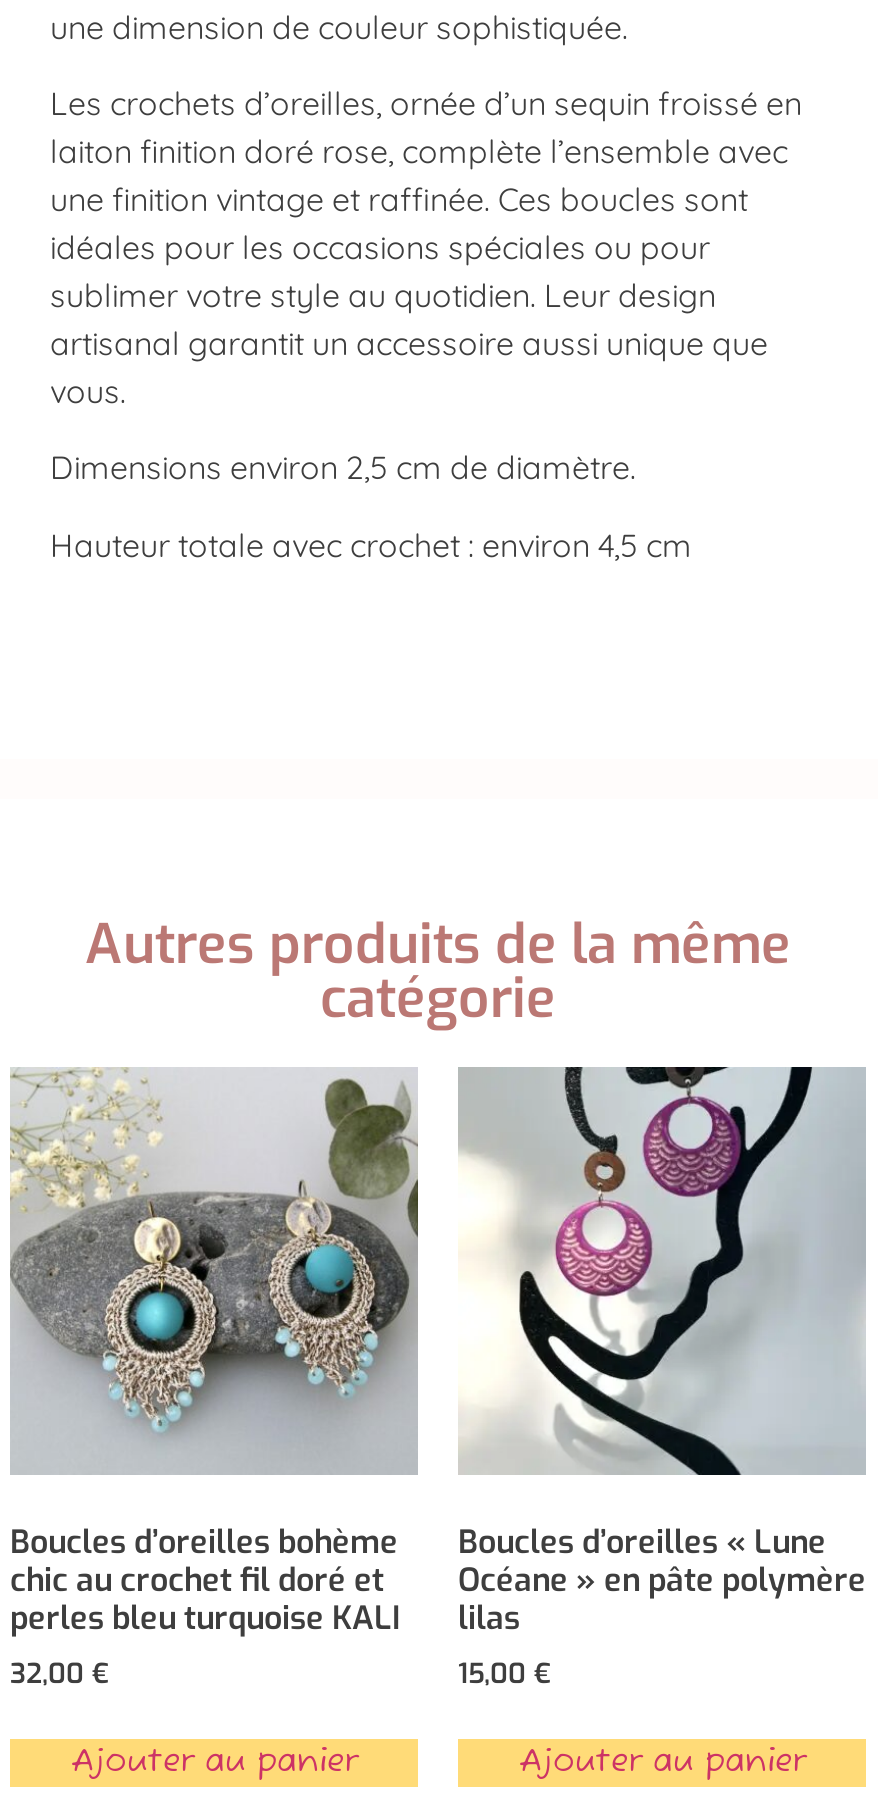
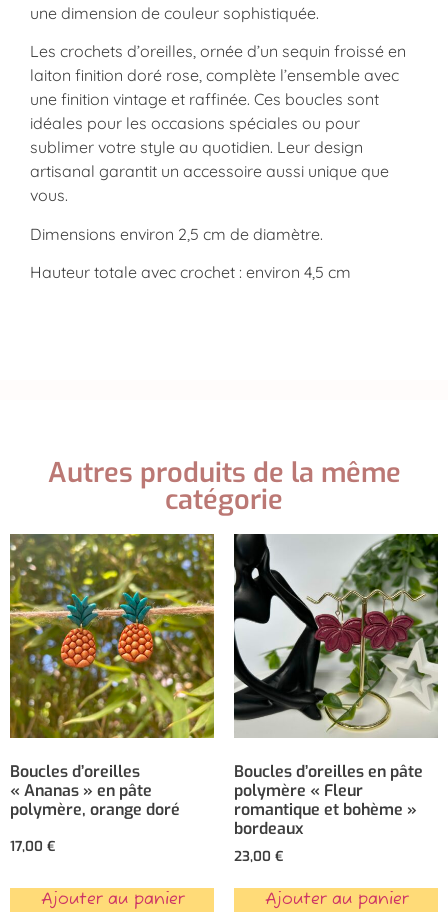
[10,1068,418,1691] [image] | Boucles d’oreilles bohème | chic au crochet fil doré et | perles bleu turquoise KALI | 32,00 € -> [9,533,215,855] [image] | Boucles d’oreilles | « Ananas » en pâte | polymère, orange doré | 17,00 €
[458,1064,866,1691] [image] | Boucles d’oreilles « Lune | Océane » en pâte polymère | lilas | 15,00 € -> [233,533,439,865] [image] | Boucles d’oreilles en pâte | polymère « Fleur | romantique et bohème » | bordeaux | 23,00 €

